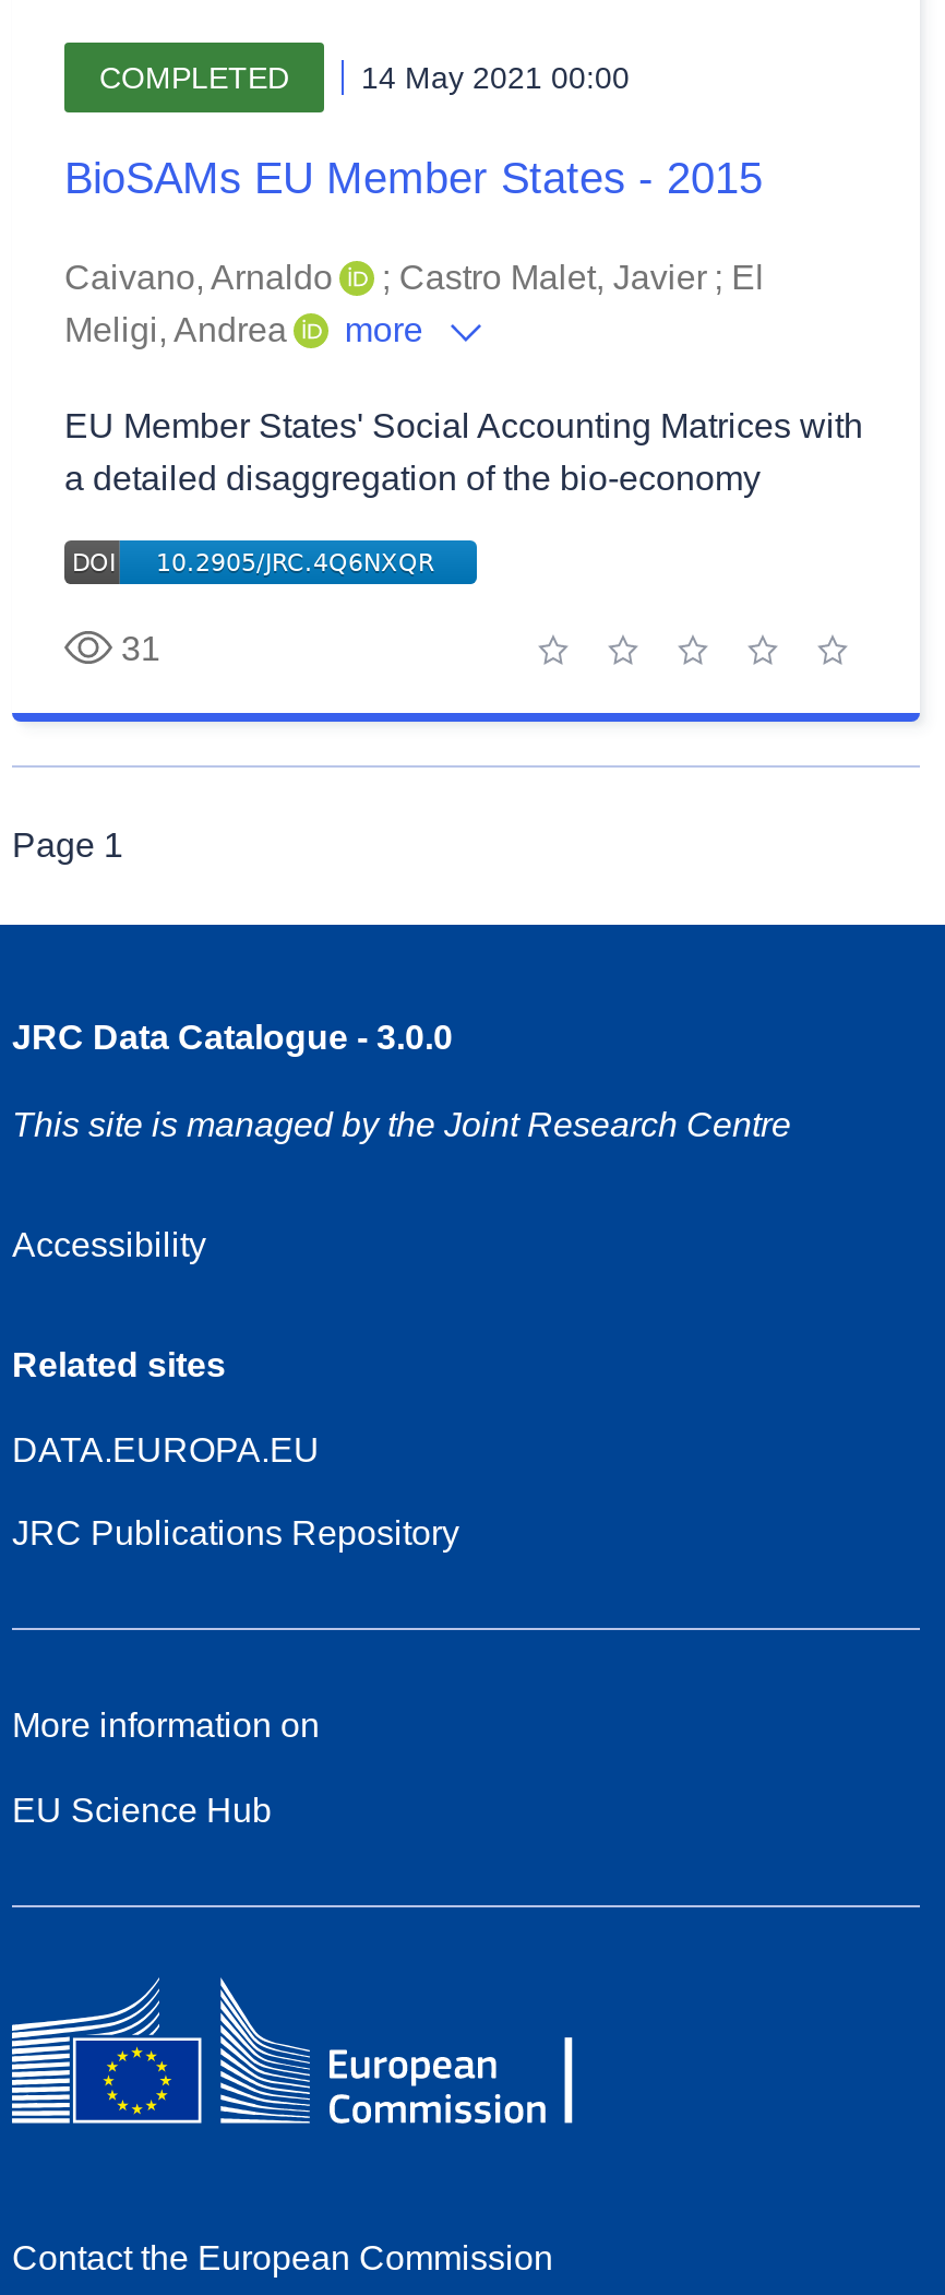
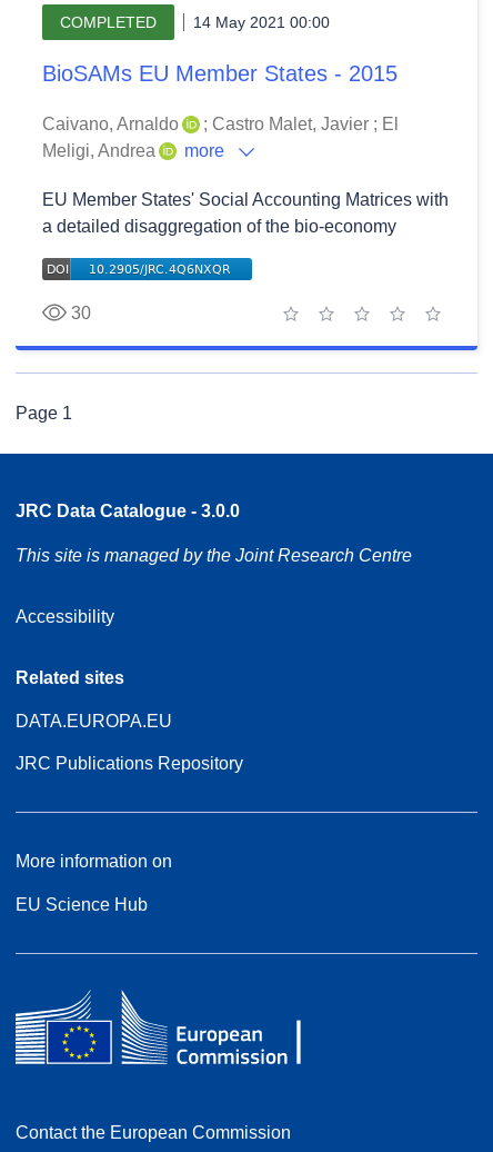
[121,630,160,667] 31 -> [71,304,91,322] 30

